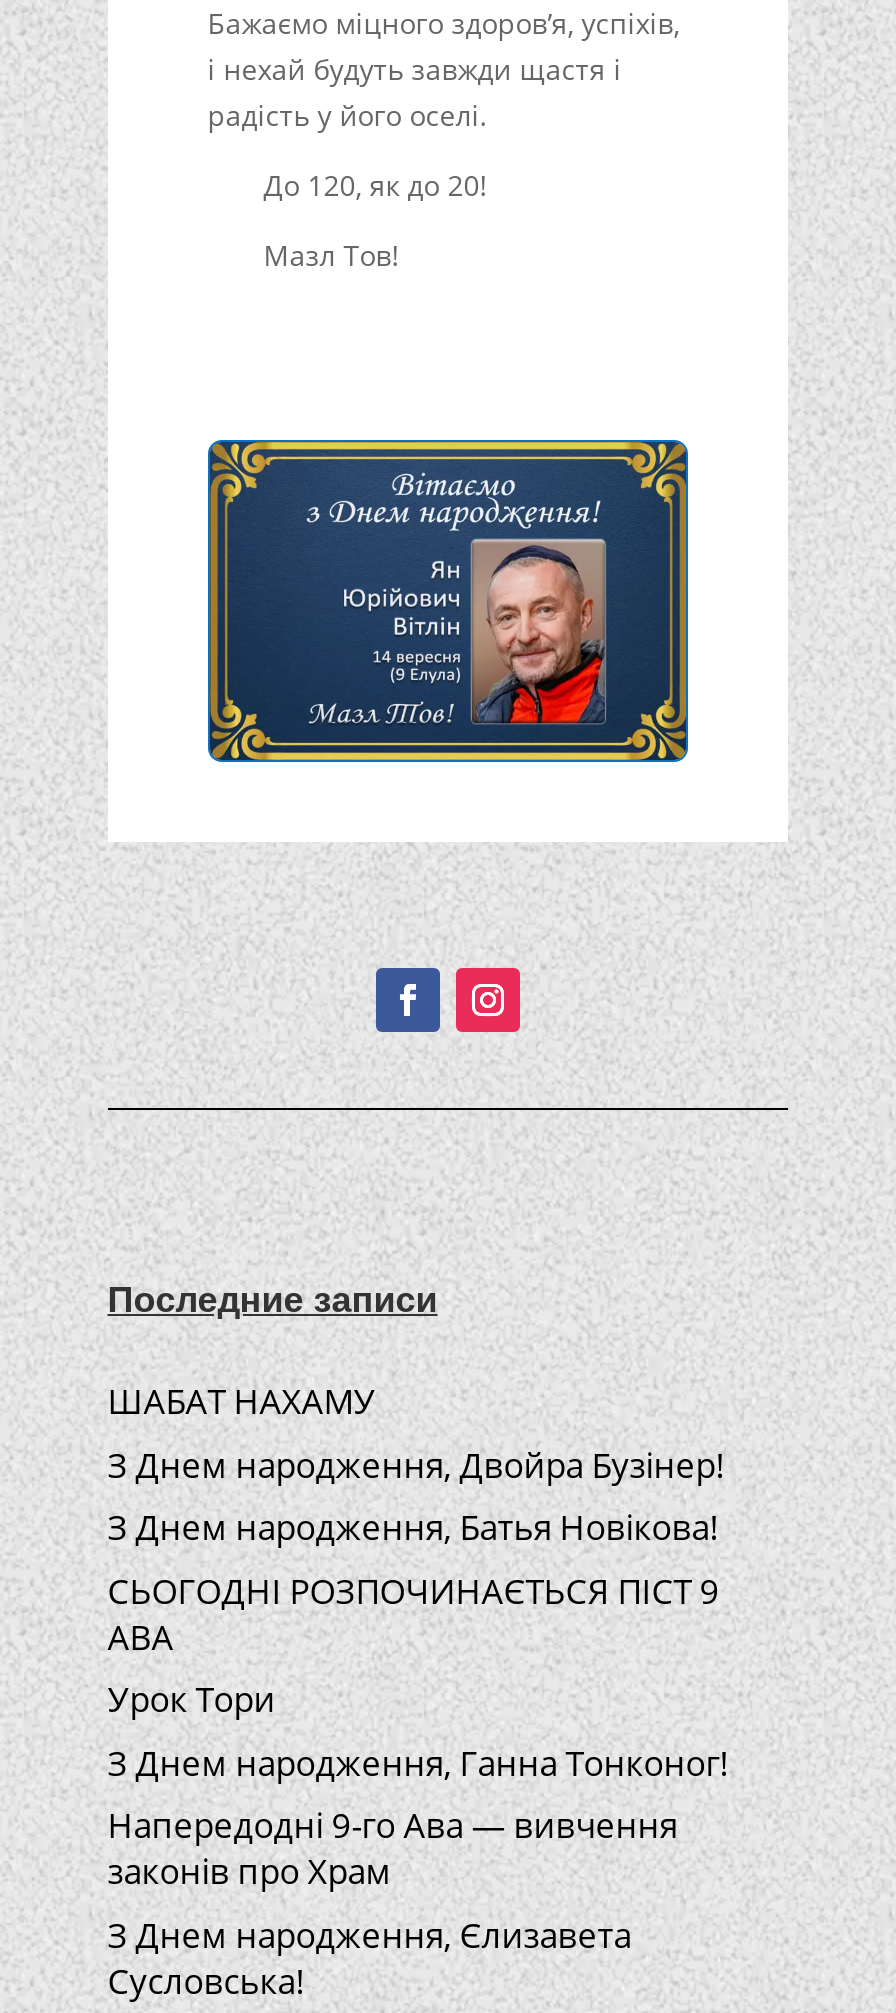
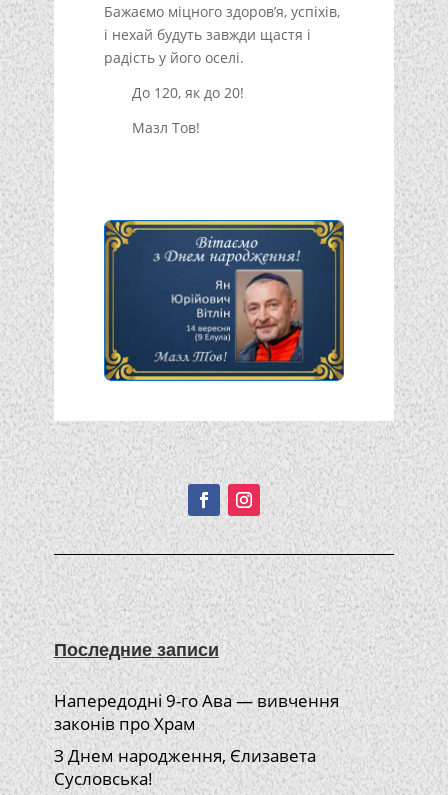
[108,1378,730,1785] ШАБАТ НАХАМУ | З Днем народження, Двойра Бузінер! | З Днем народження, Батья Новікова! | СЬОГОДНІ РОЗПОЧИНАЄТЬСЯ ПІСТ 9 | АВА | Урок Тори | З Днем народження, Ганна Тонконог! -> none

